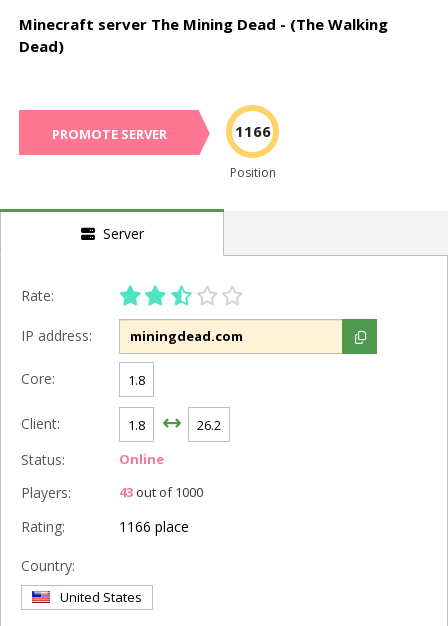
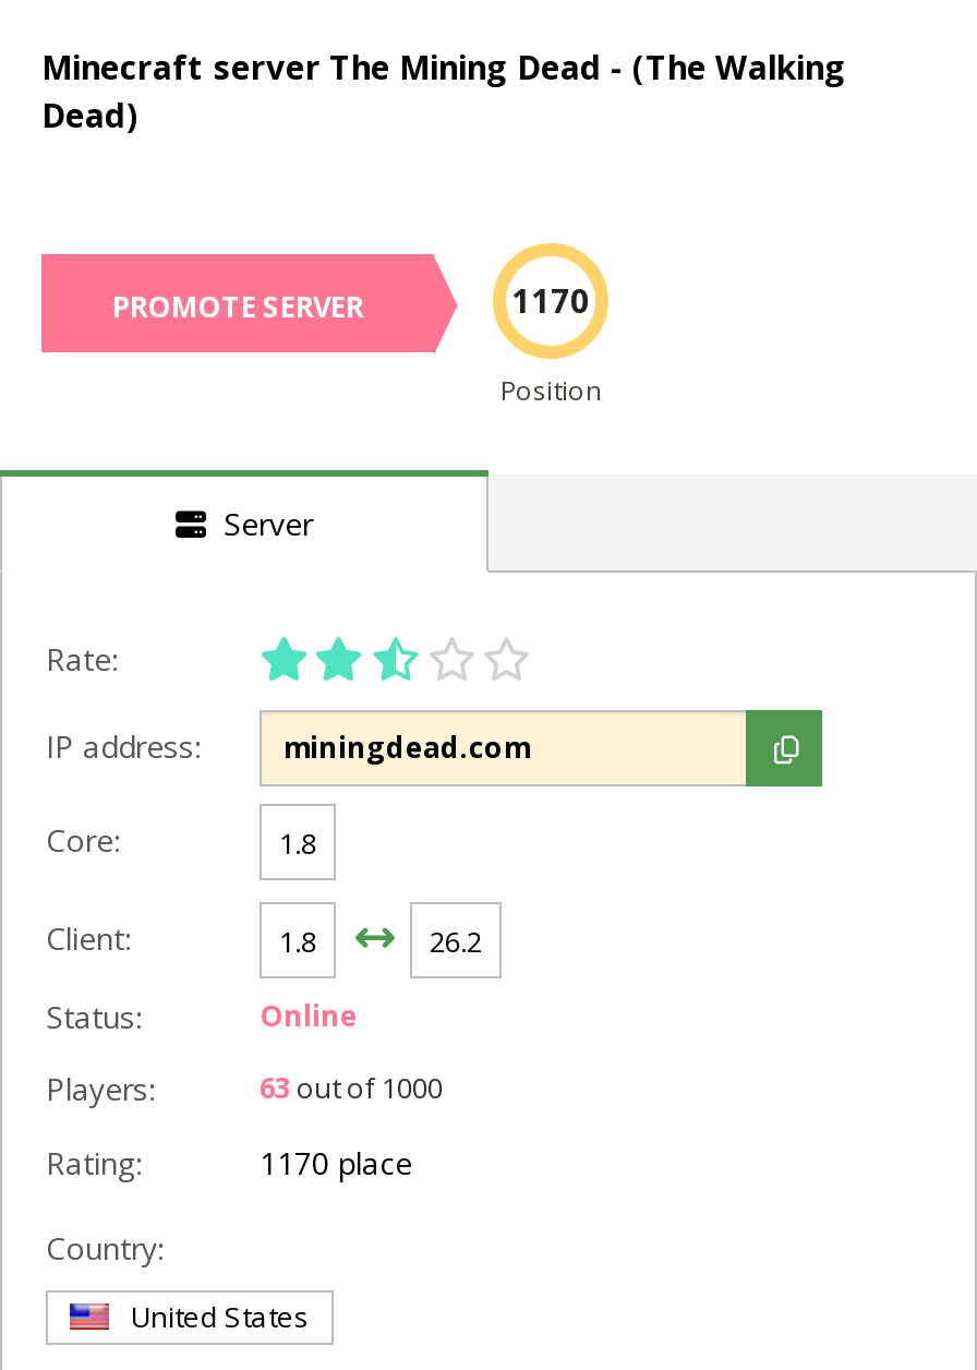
[234,121,270,141] 1166 -> [511,278,590,322] 1170
[119,483,203,501] 43 out of 1000 -> [260,1068,443,1107] 63 out of 1000
[119,517,189,536] 1166 place -> [260,1142,412,1183] 1170 place

